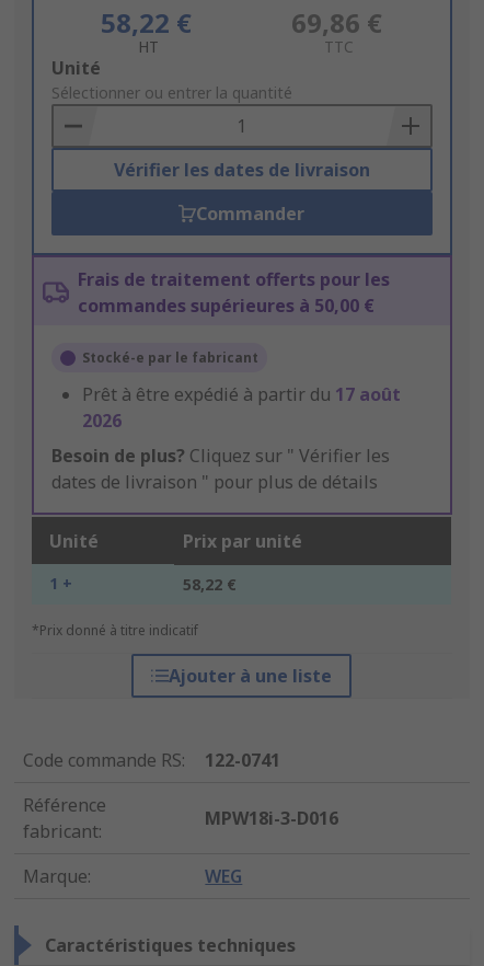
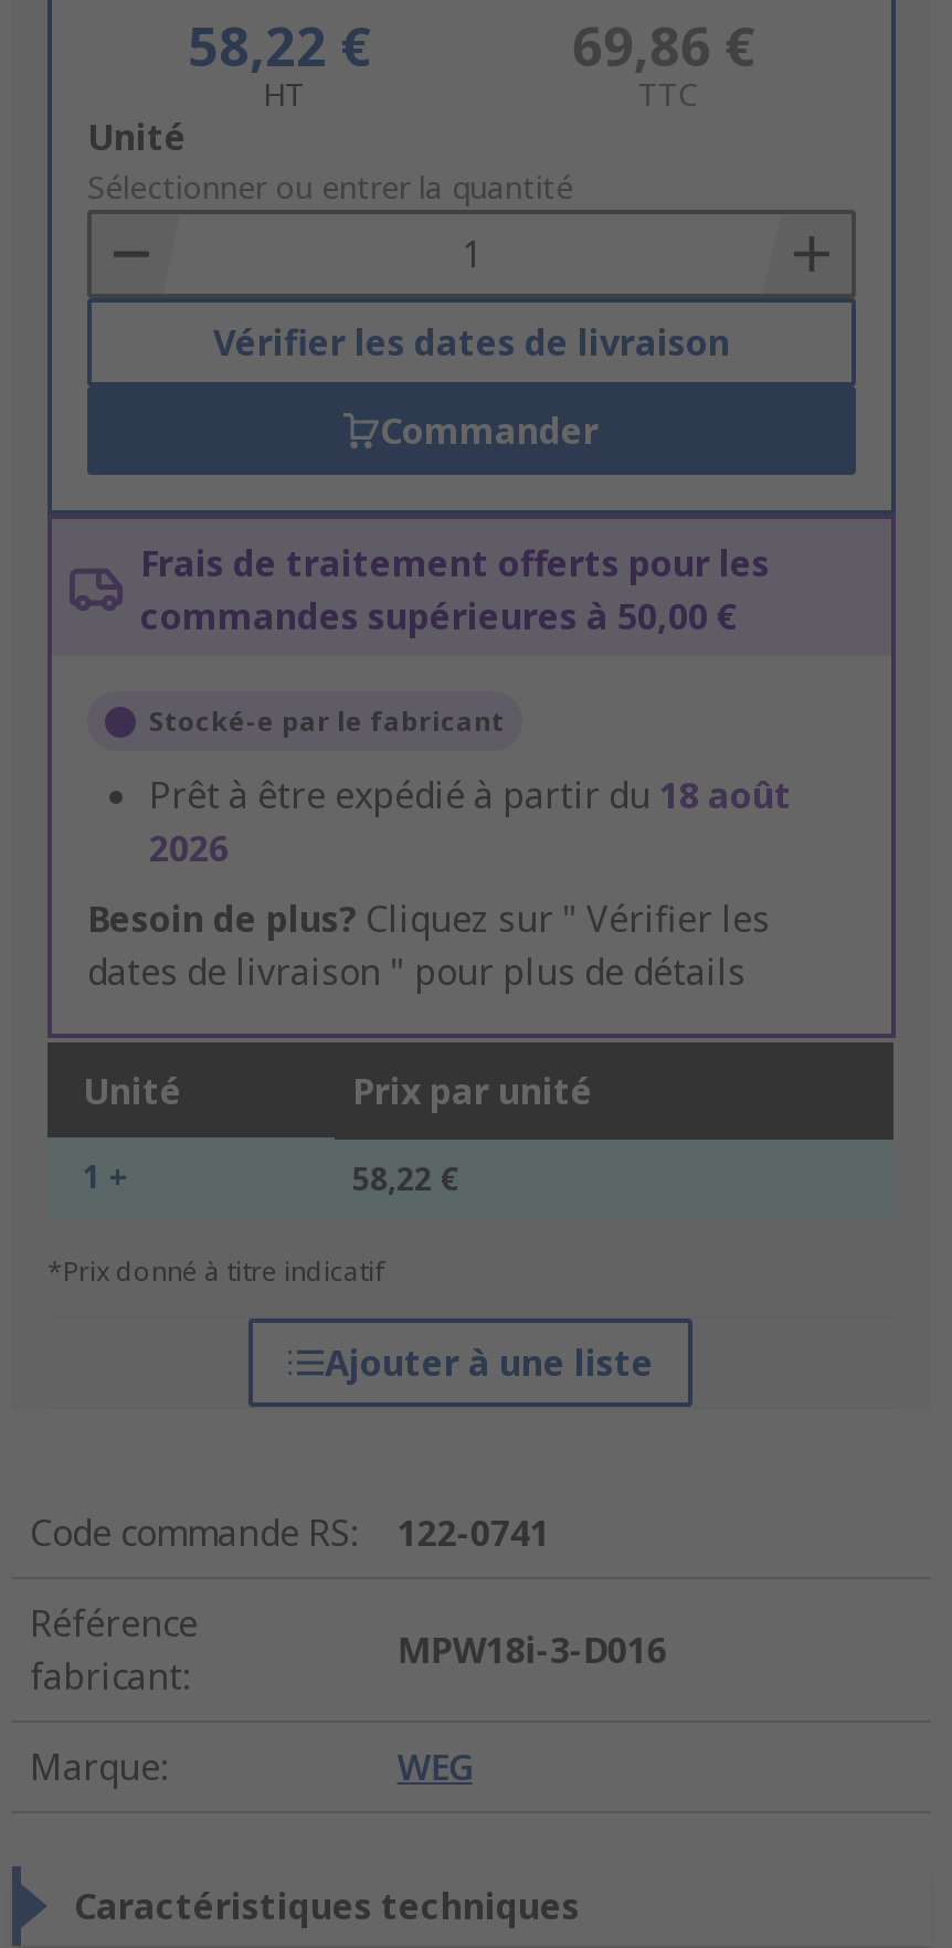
[82,383,401,407] Prêt à être expédié à partir du 17 août -> [149,772,792,821] Prêt à être expédié à partir du 18 août

